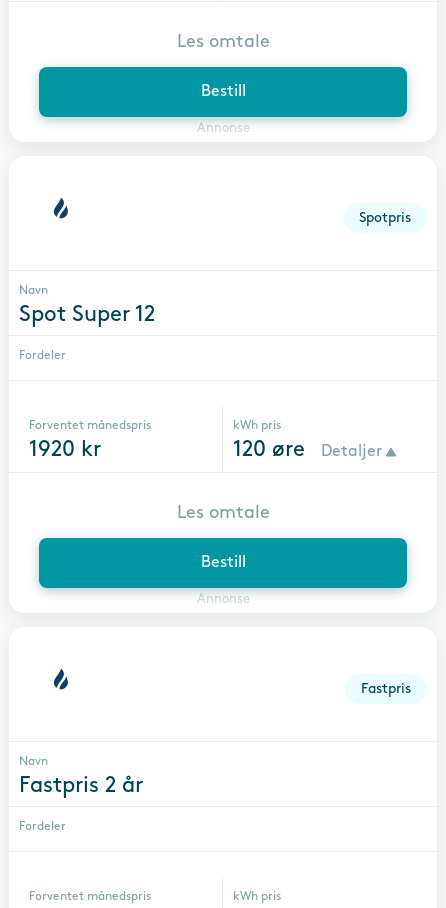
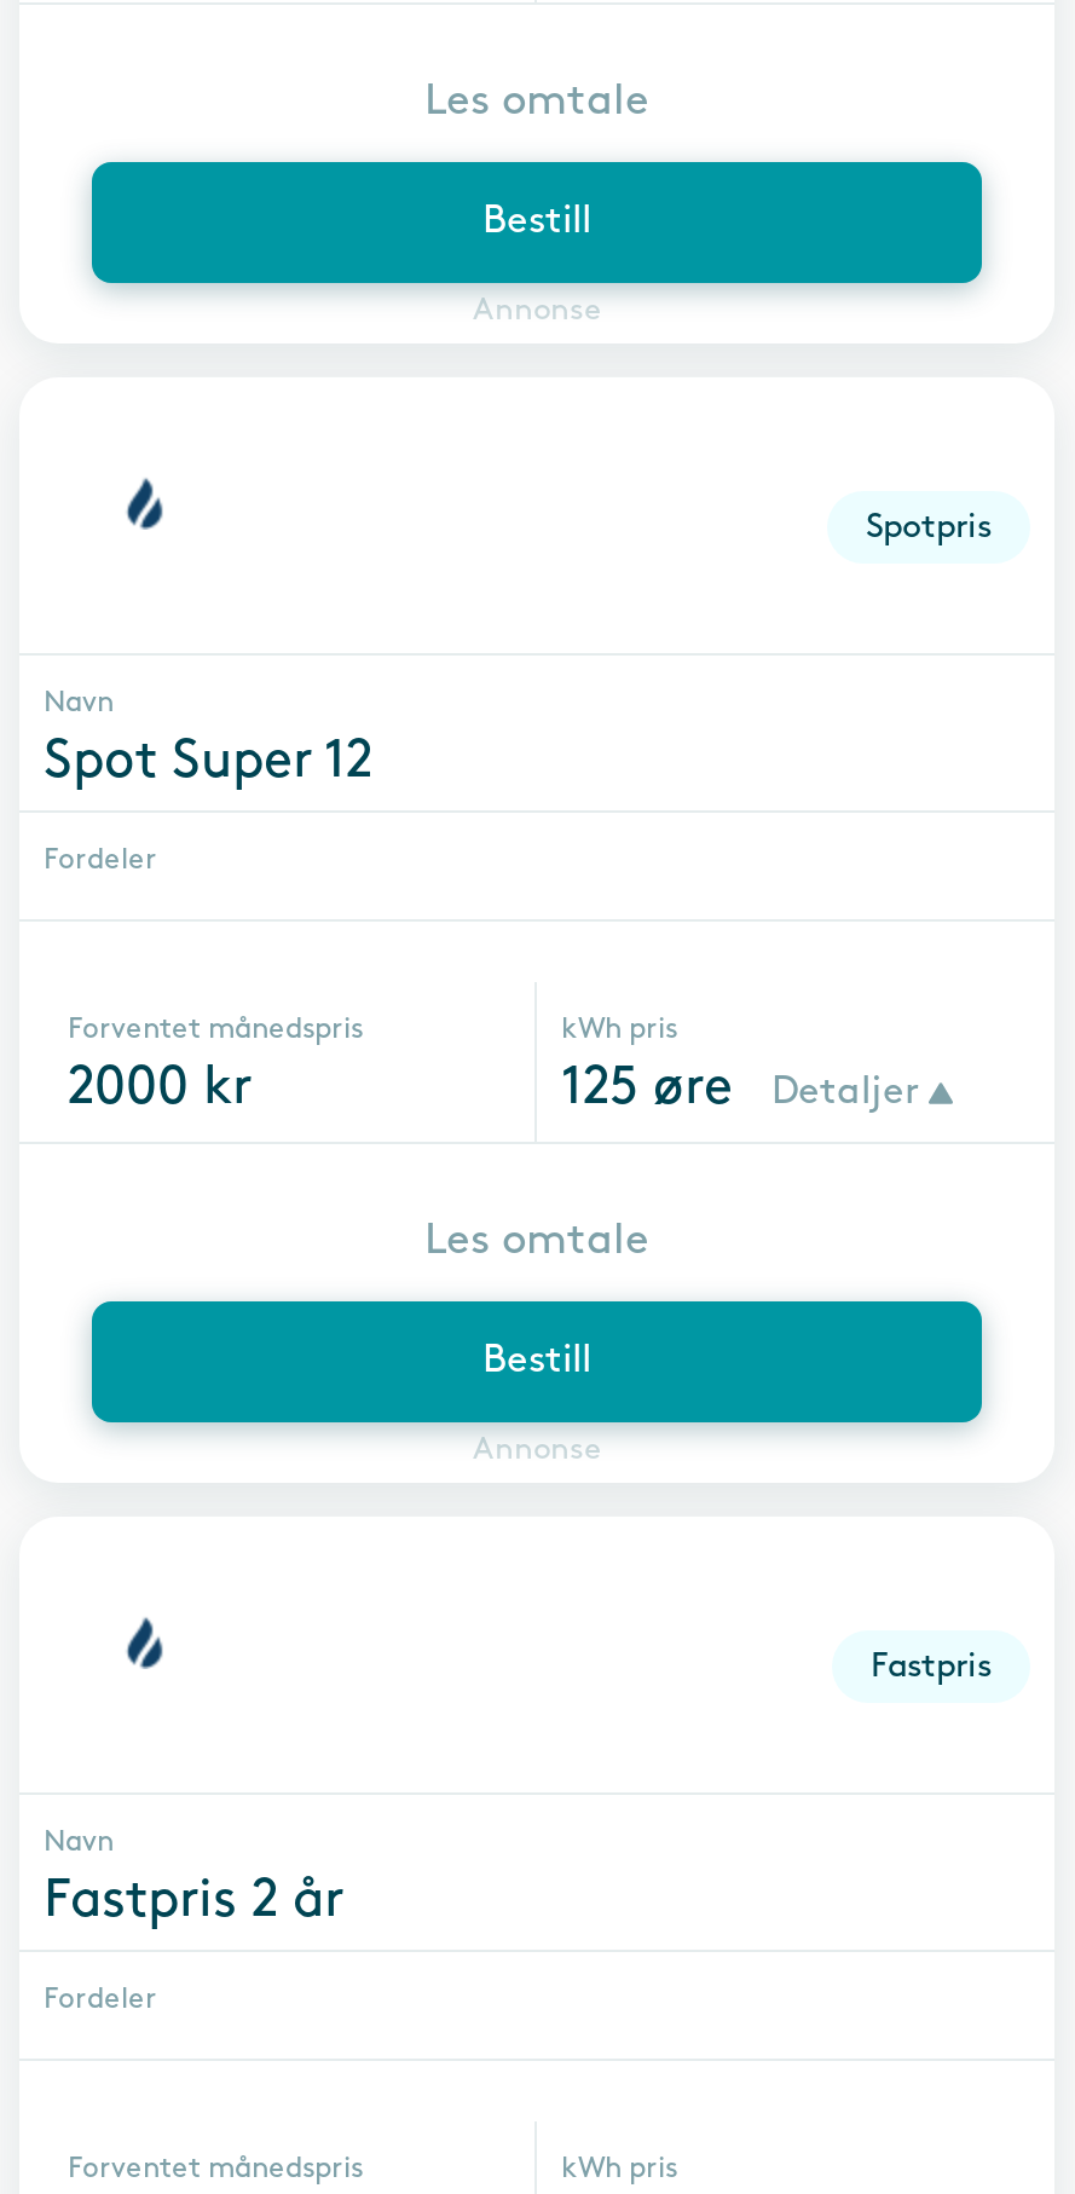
[29,439,101,460] 1920 kr -> [68,1062,252,1113] 2000 kr
[233,439,386,460] 120 øre Detaljer -> [561,1062,929,1113] 125 øre Detaljer

